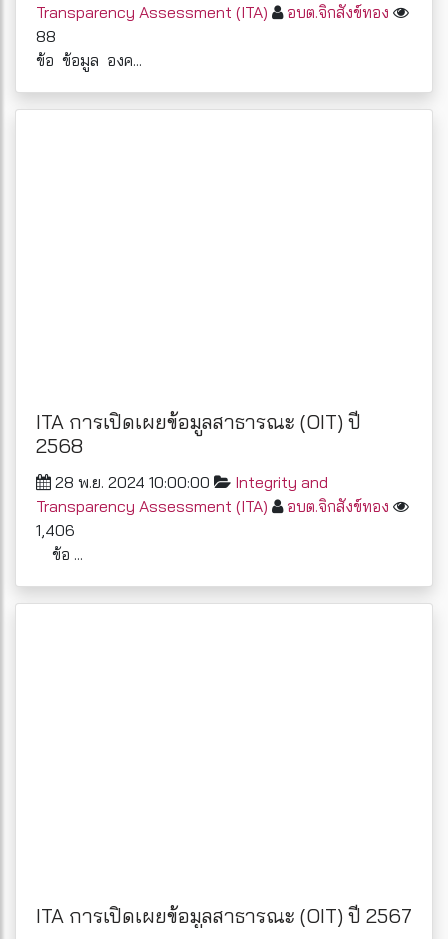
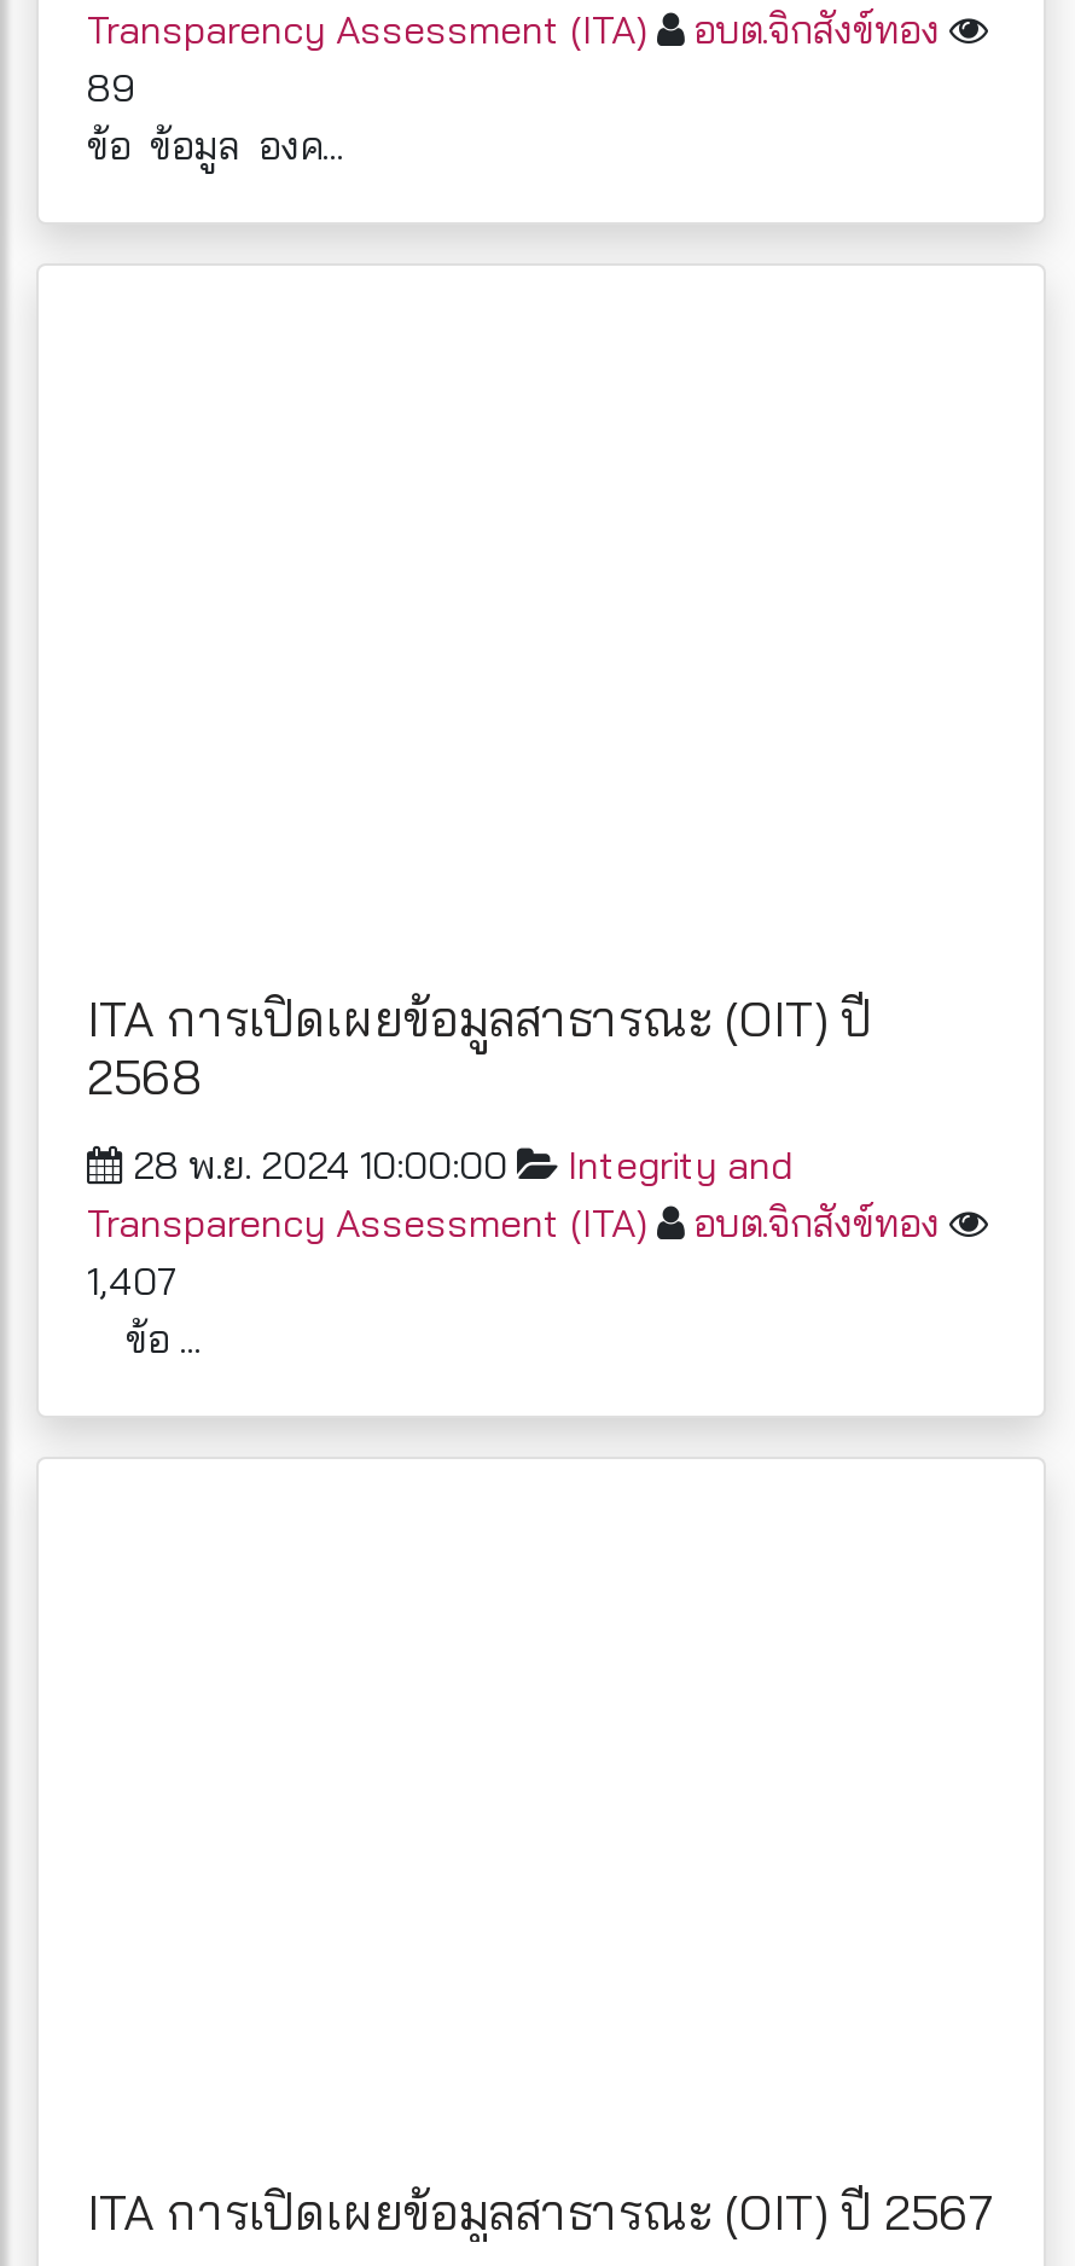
[36,26,56,46] 88 -> [87,63,135,111] 89
[36,520,75,540] 1,406 -> [87,1256,179,1305] 1,407

